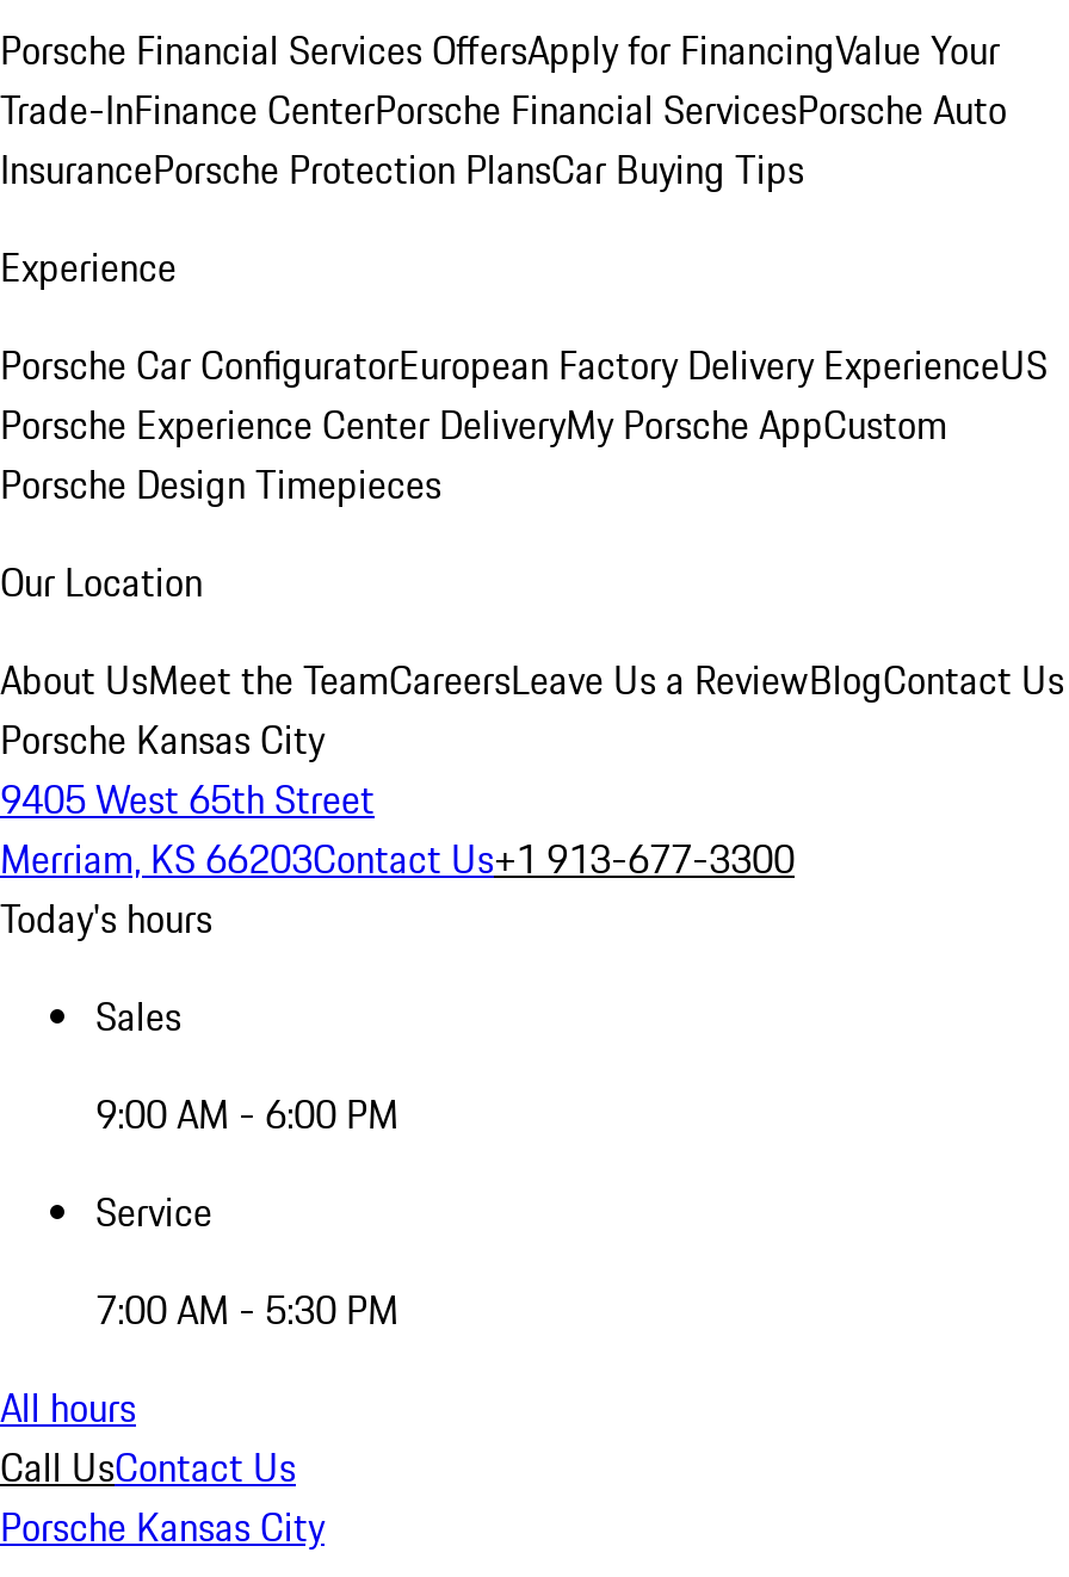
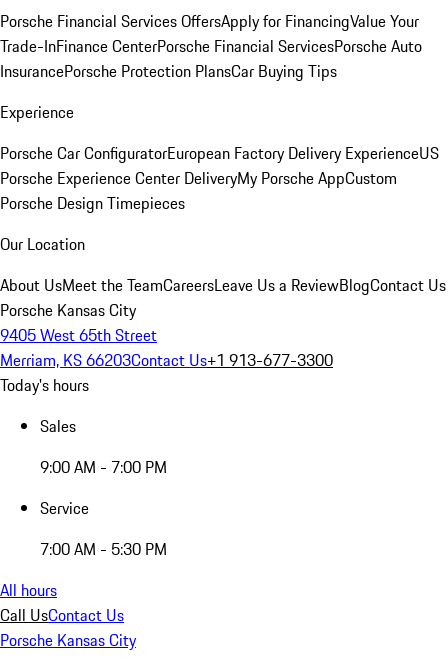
[95,1086,398,1143] 9:00 AM - 6:00 PM -> [40,455,167,479] 9:00 AM - 7:00 PM

